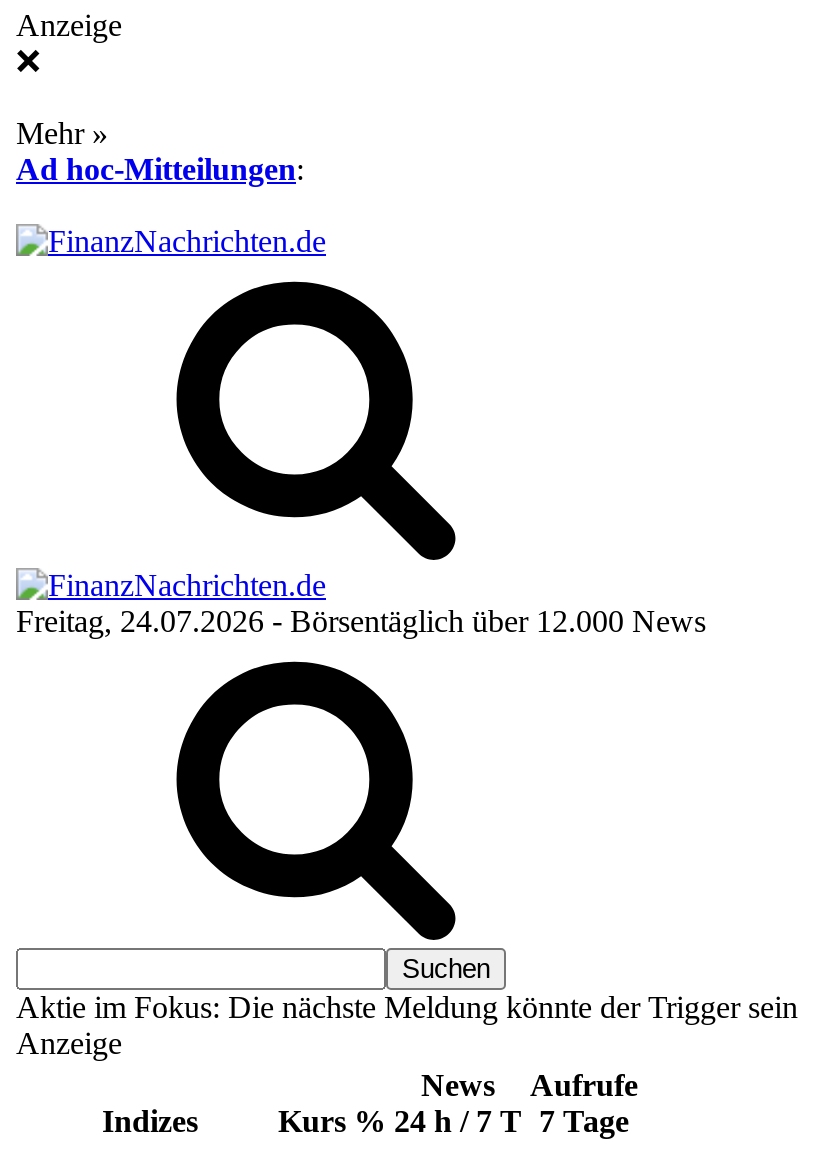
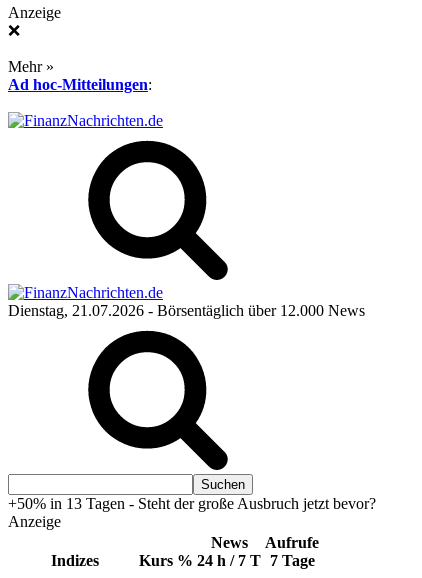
[16,604,706,638] Freitag, 24.07.2026 - Börsentäglich über 12.000 News -> [8,302,365,319] Dienstag, 21.07.2026 - Börsentäglich über 12.000 News
[16,990,798,1024] Aktie im Fokus: Die nächste Meldung könnte der Trigger sein -> [8,495,376,512] +50% in 13 Tagen - Steht der große Ausbruch jetzt bevor?

